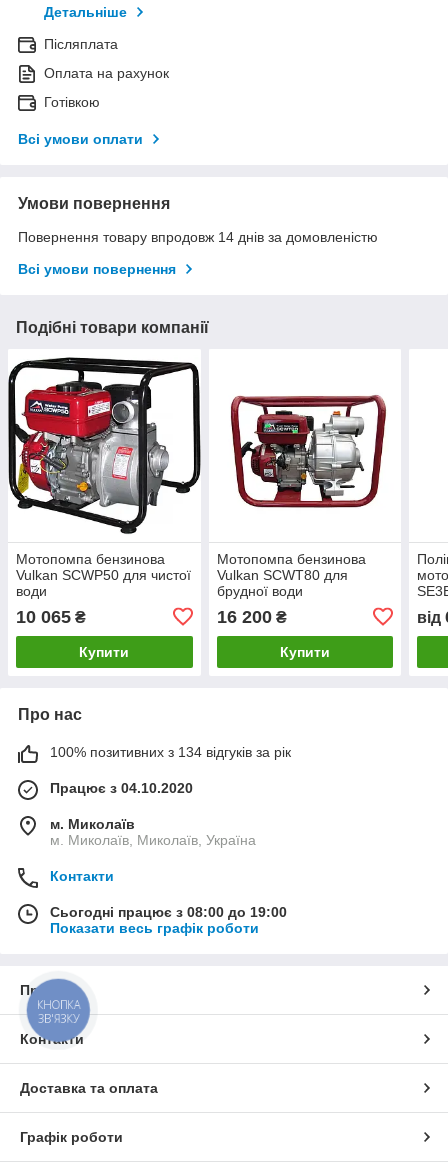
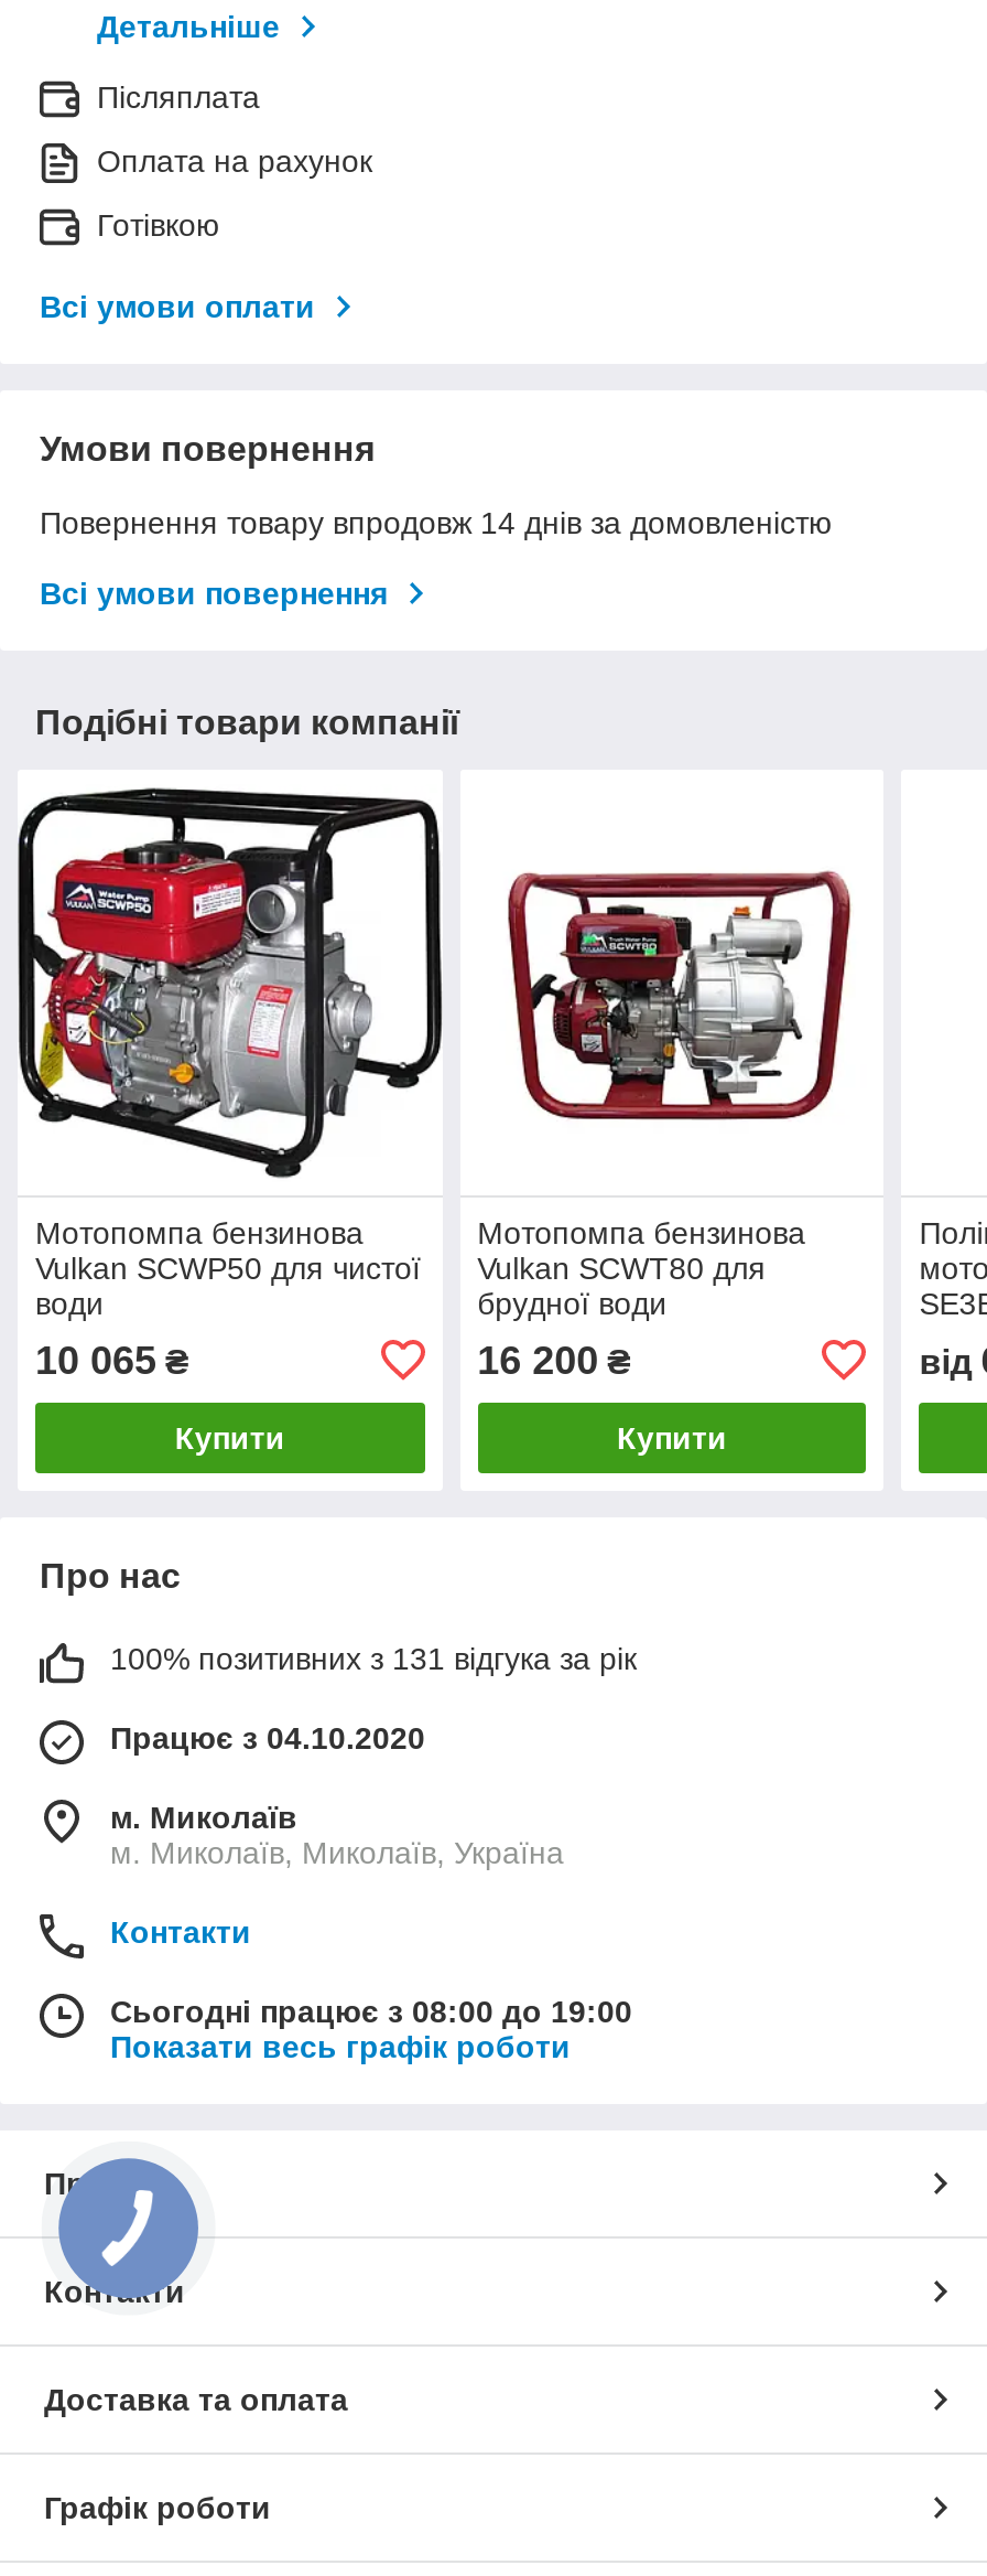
[50,744,291,760] 100% позитивних з 134 відгуків за рік -> [110,1640,637,1676] 100% позитивних з 131 відгука за рік
[37,997,80,1026] КНОПКА | ЗВ'ЯЗКУ -> none

